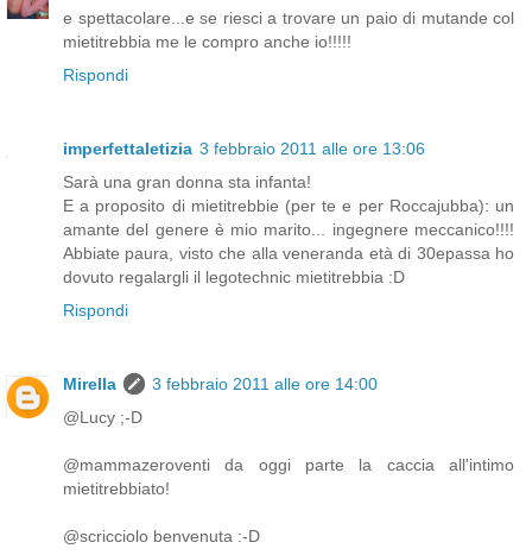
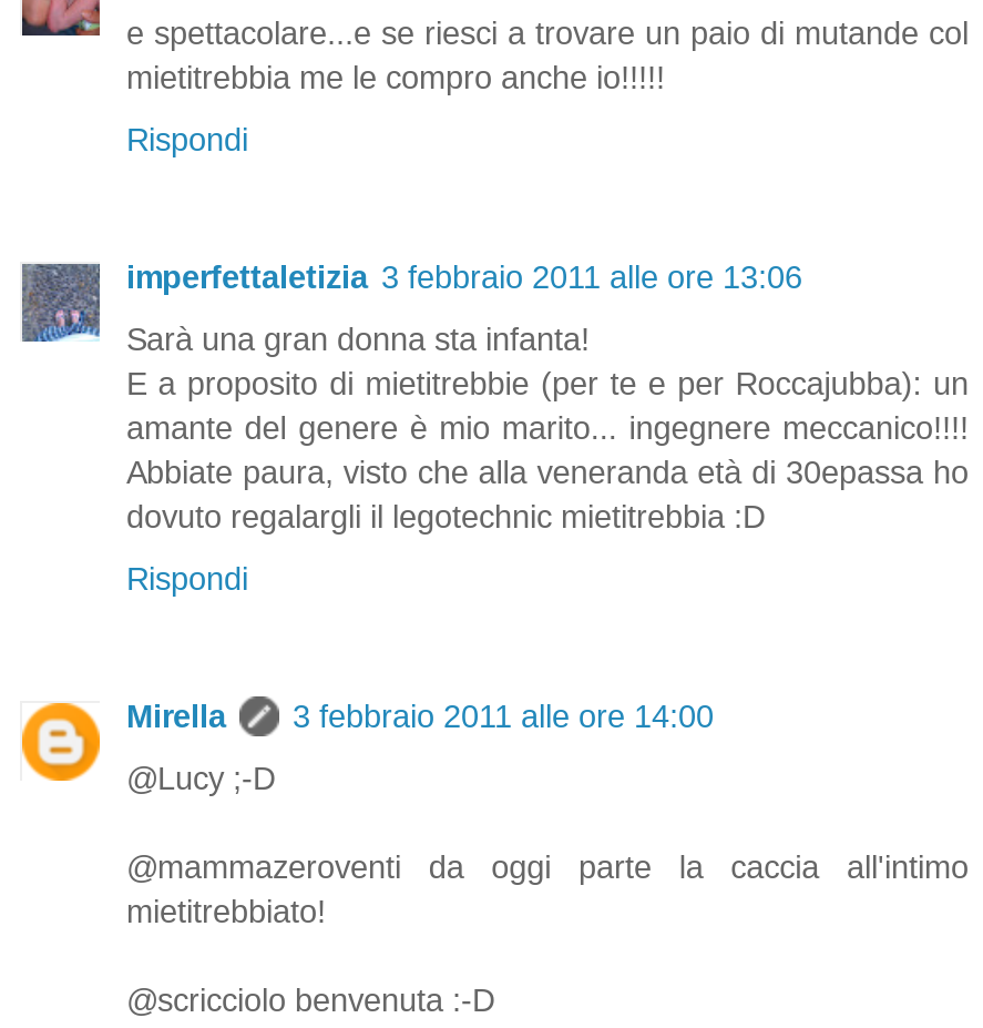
none -> [20,262,102,344] [image]

